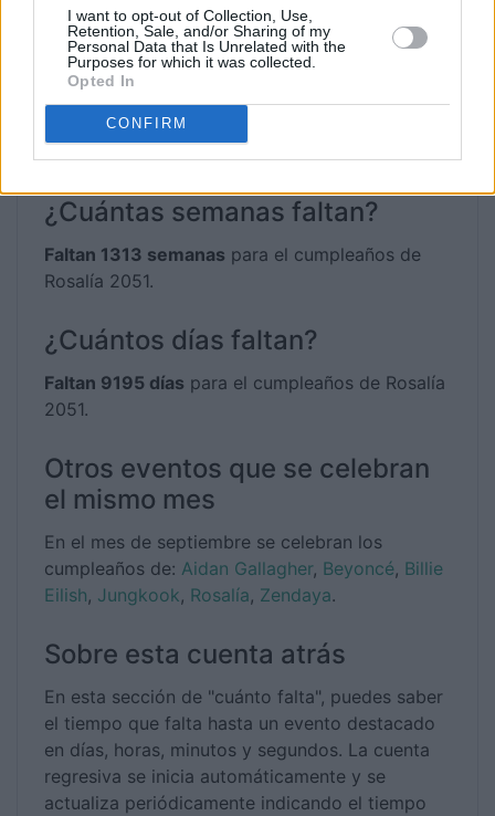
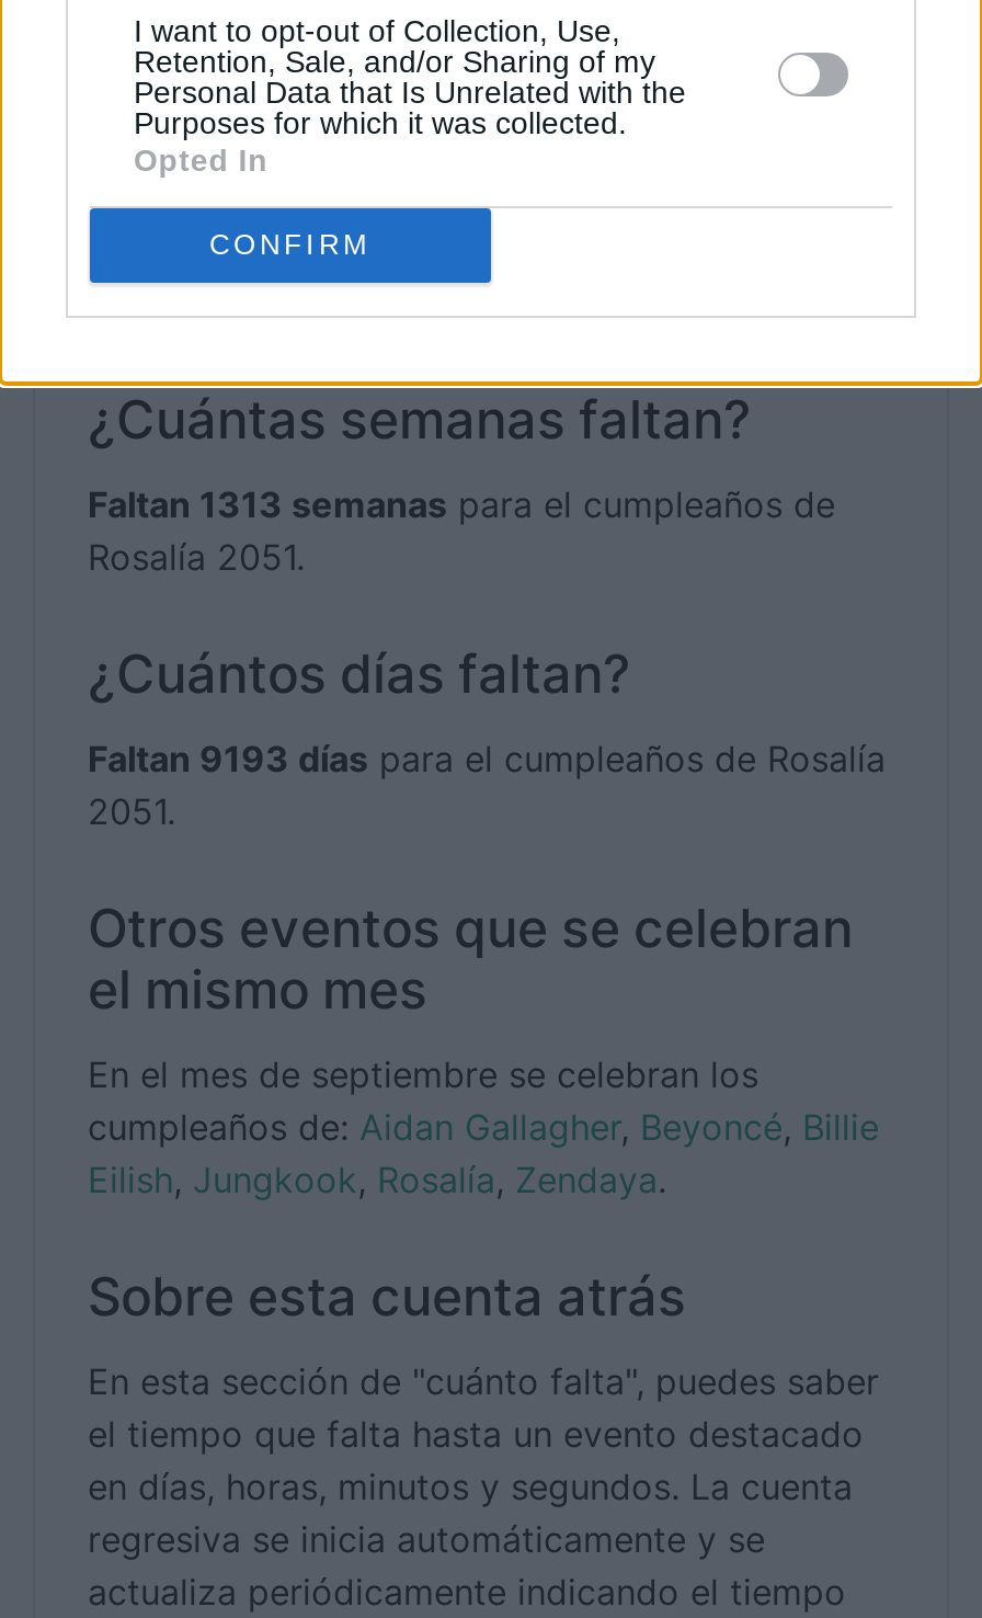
[44,372,445,394] Faltan 9195 días para el cumpleaños de Rosalía -> [88,737,886,780] Faltan 9193 días para el cumpleaños de Rosalía

